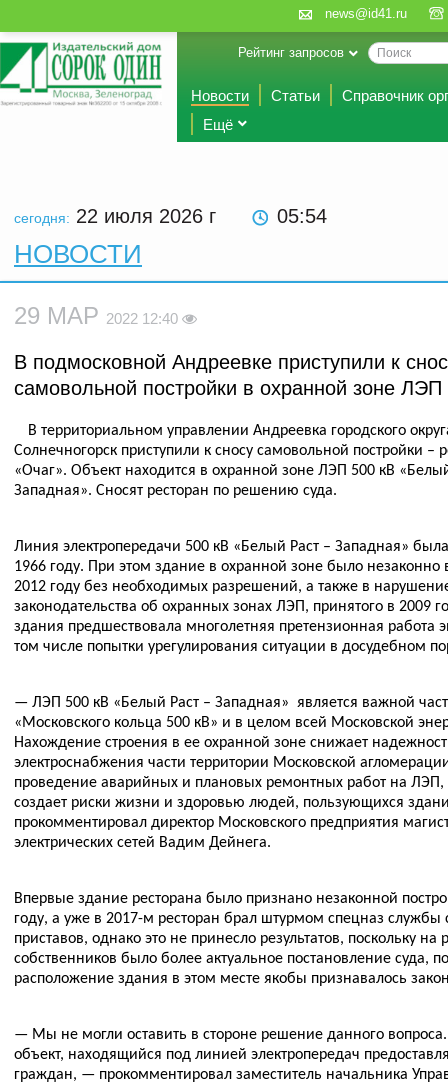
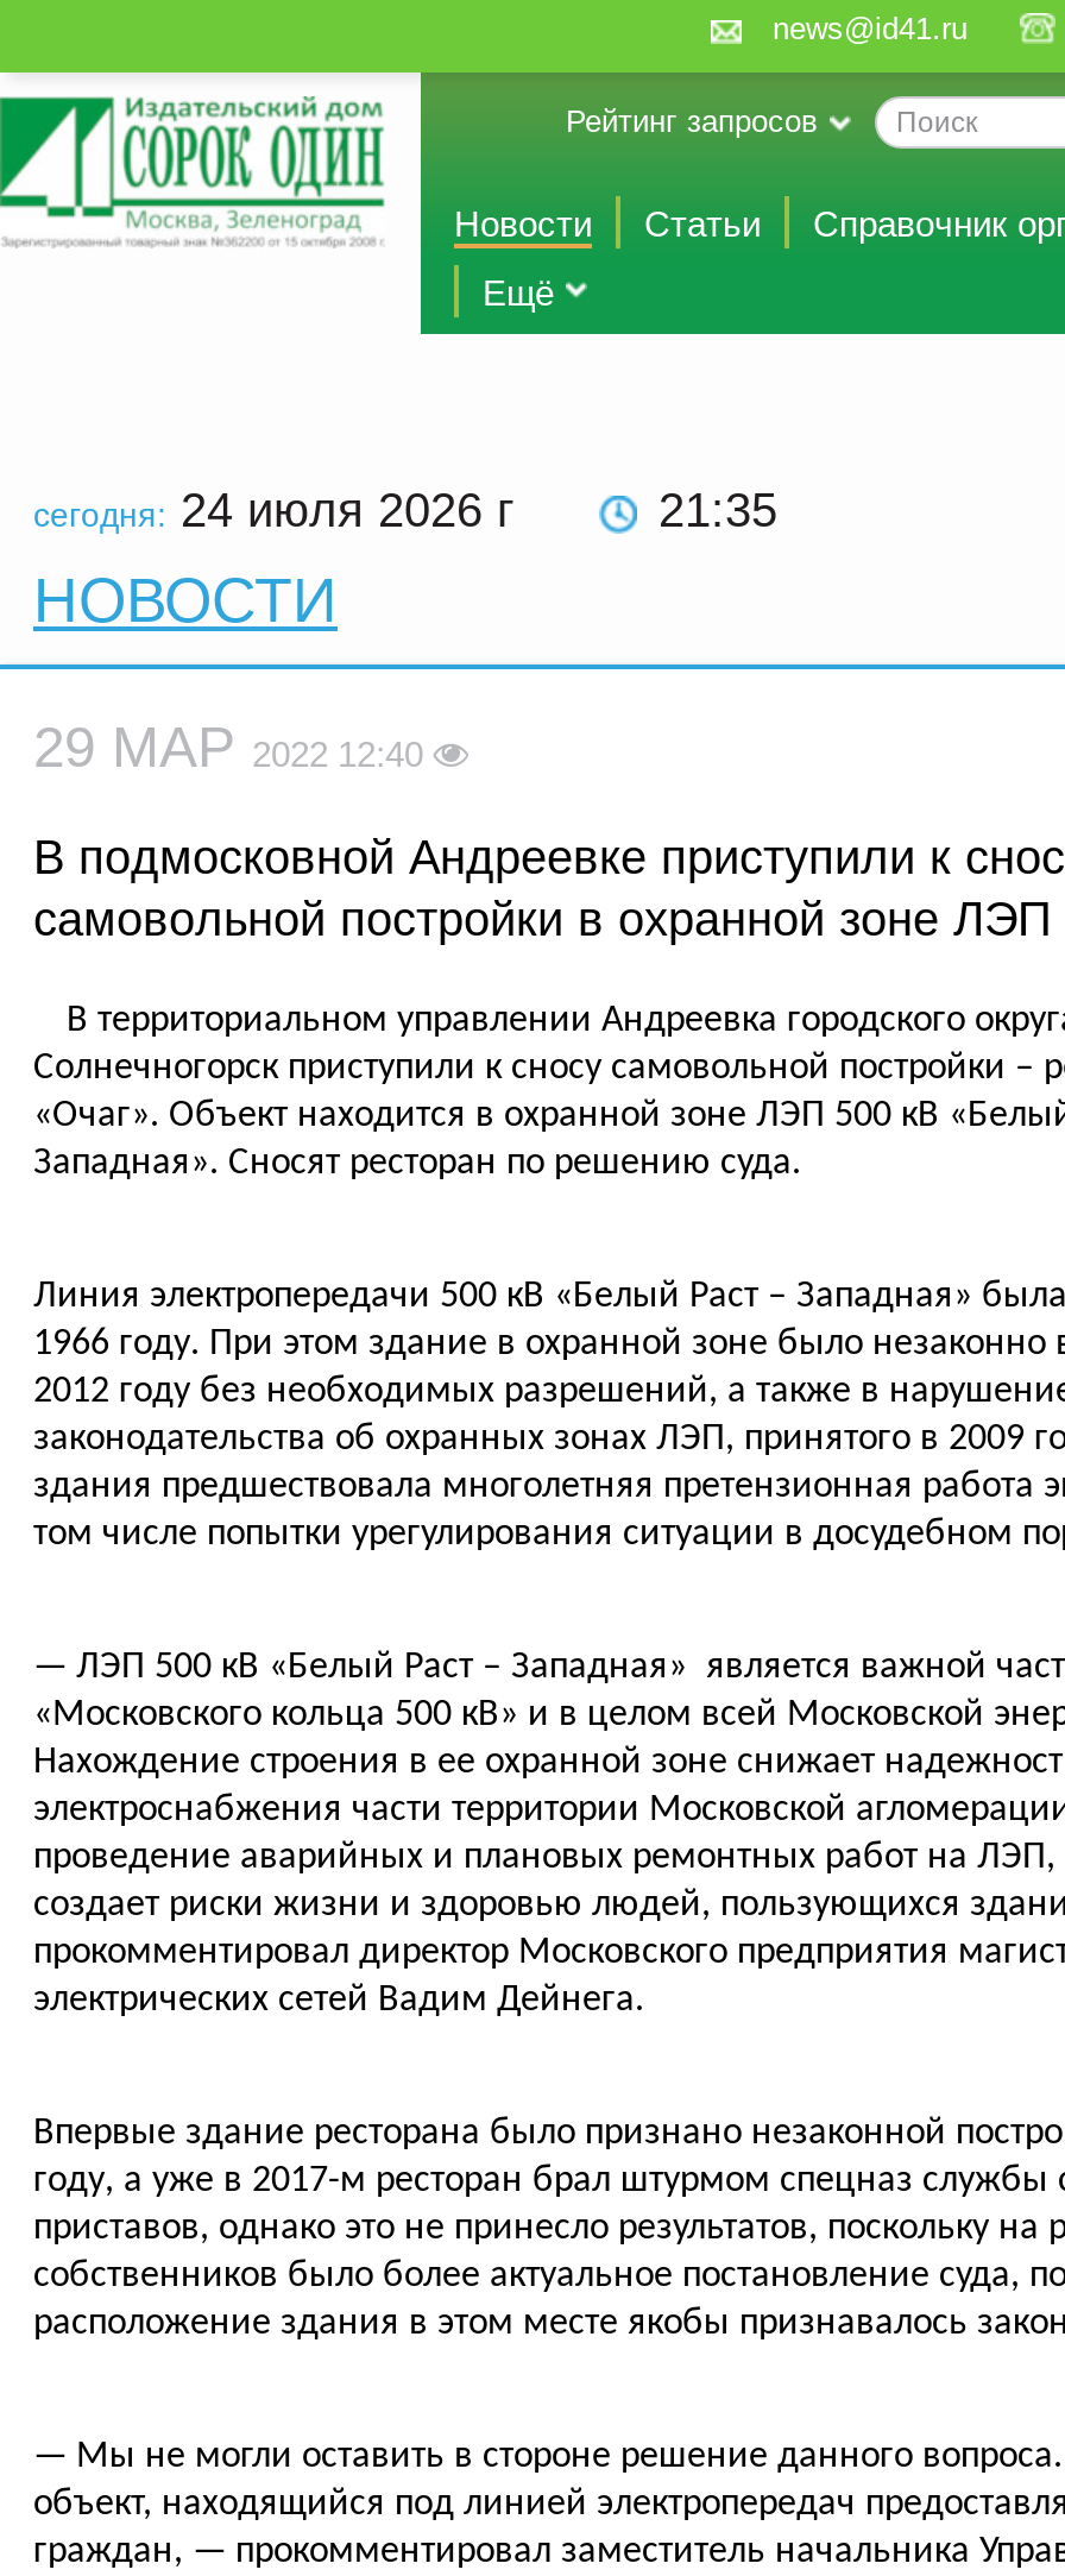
[14,205,327,227] сегодня: 22 июля 2026 г | 05:54 -> [33,484,777,536] сегодня: 24 июля 2026 г | 21 35

